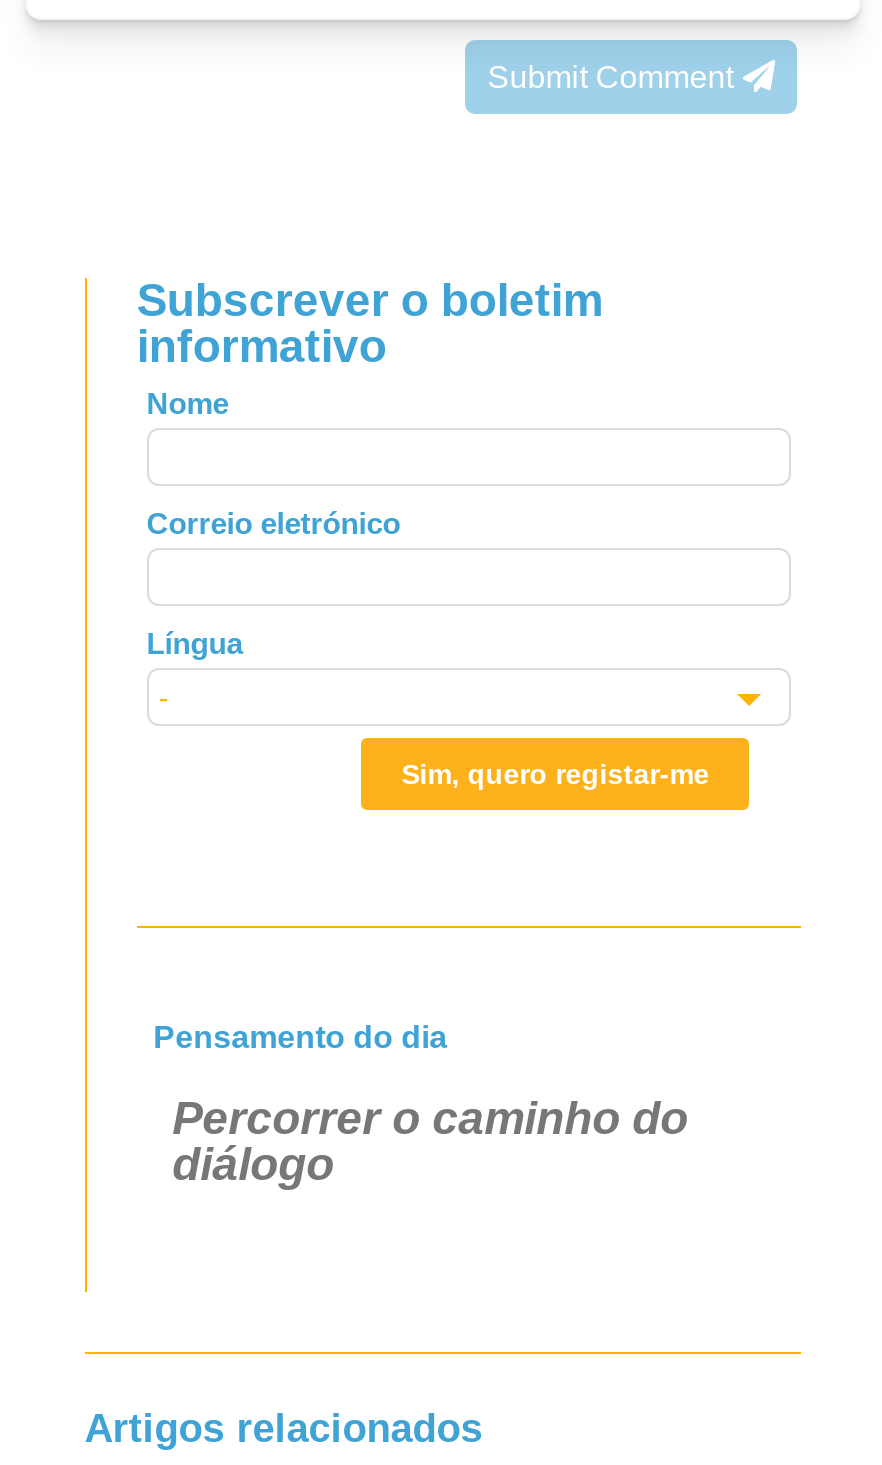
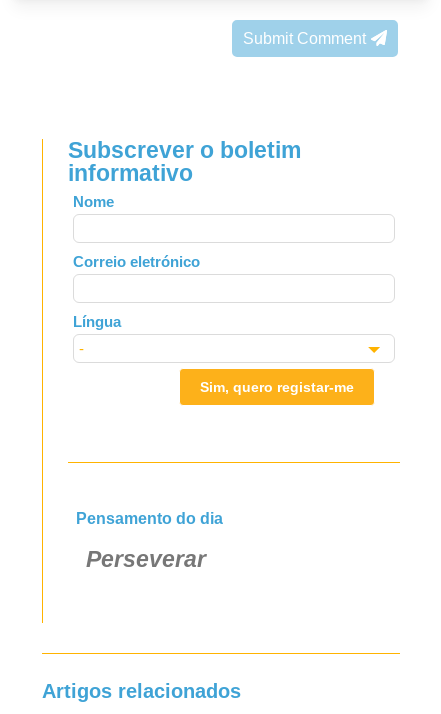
[172,1092,688,1190] Percorrer o caminho do | diálogo -> [86,546,206,572] Perseverar

